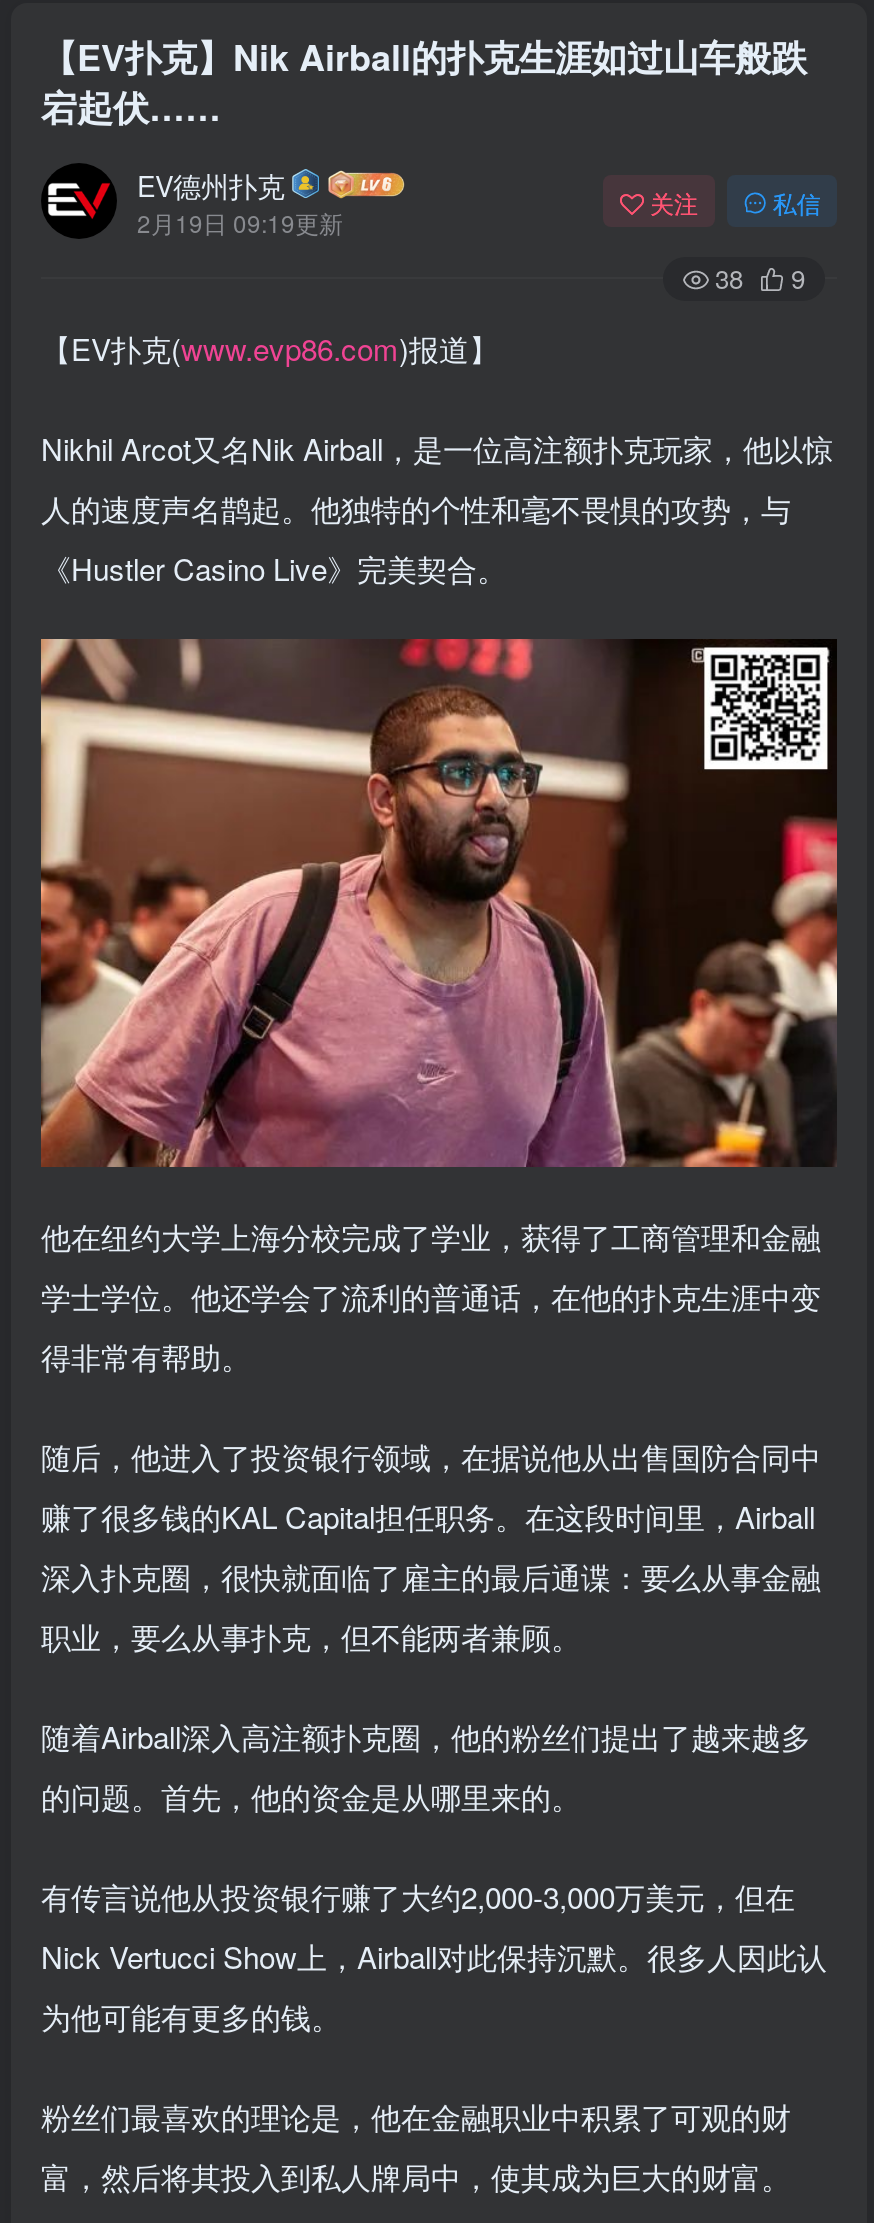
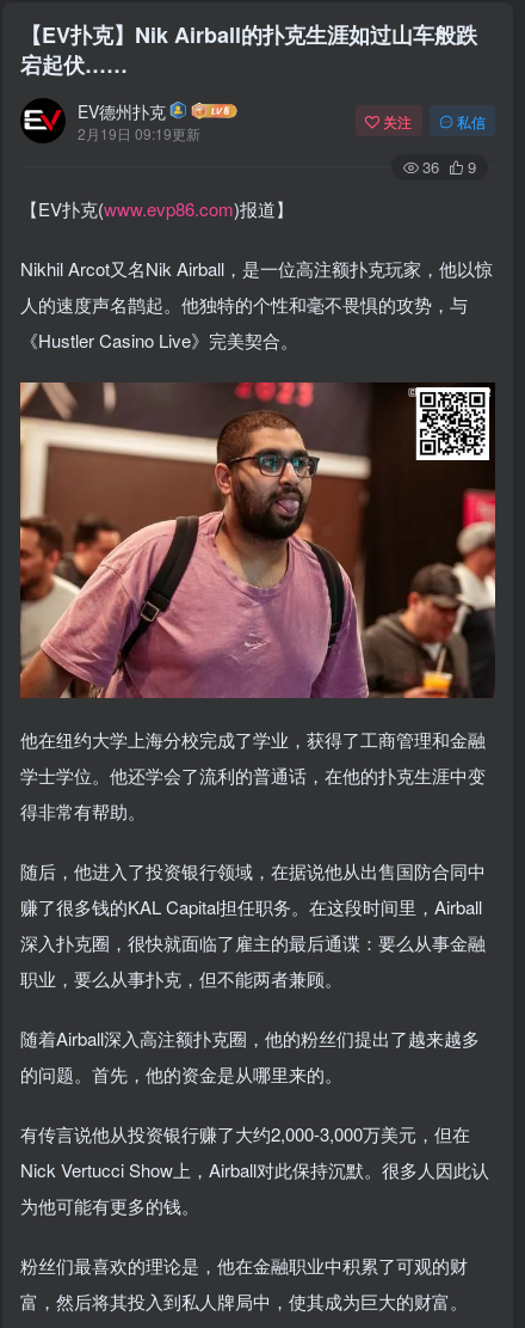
[715,259,805,297] 38 9 -> [422,155,476,178] 36 9

